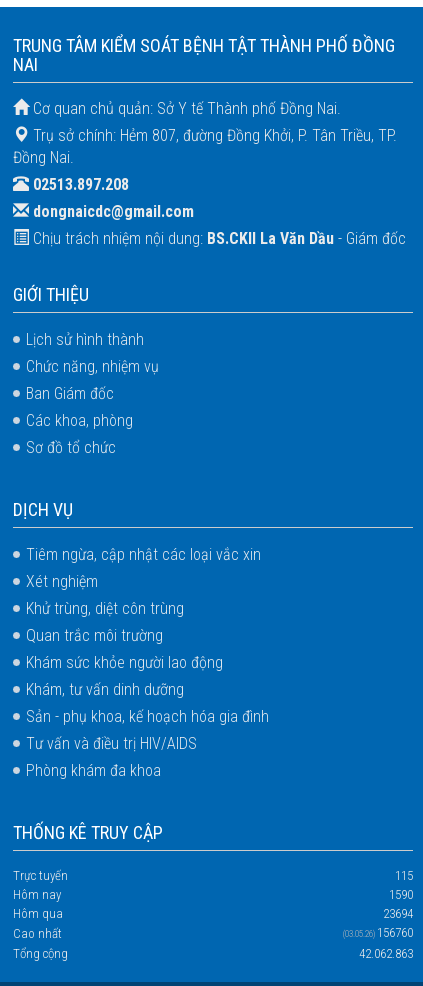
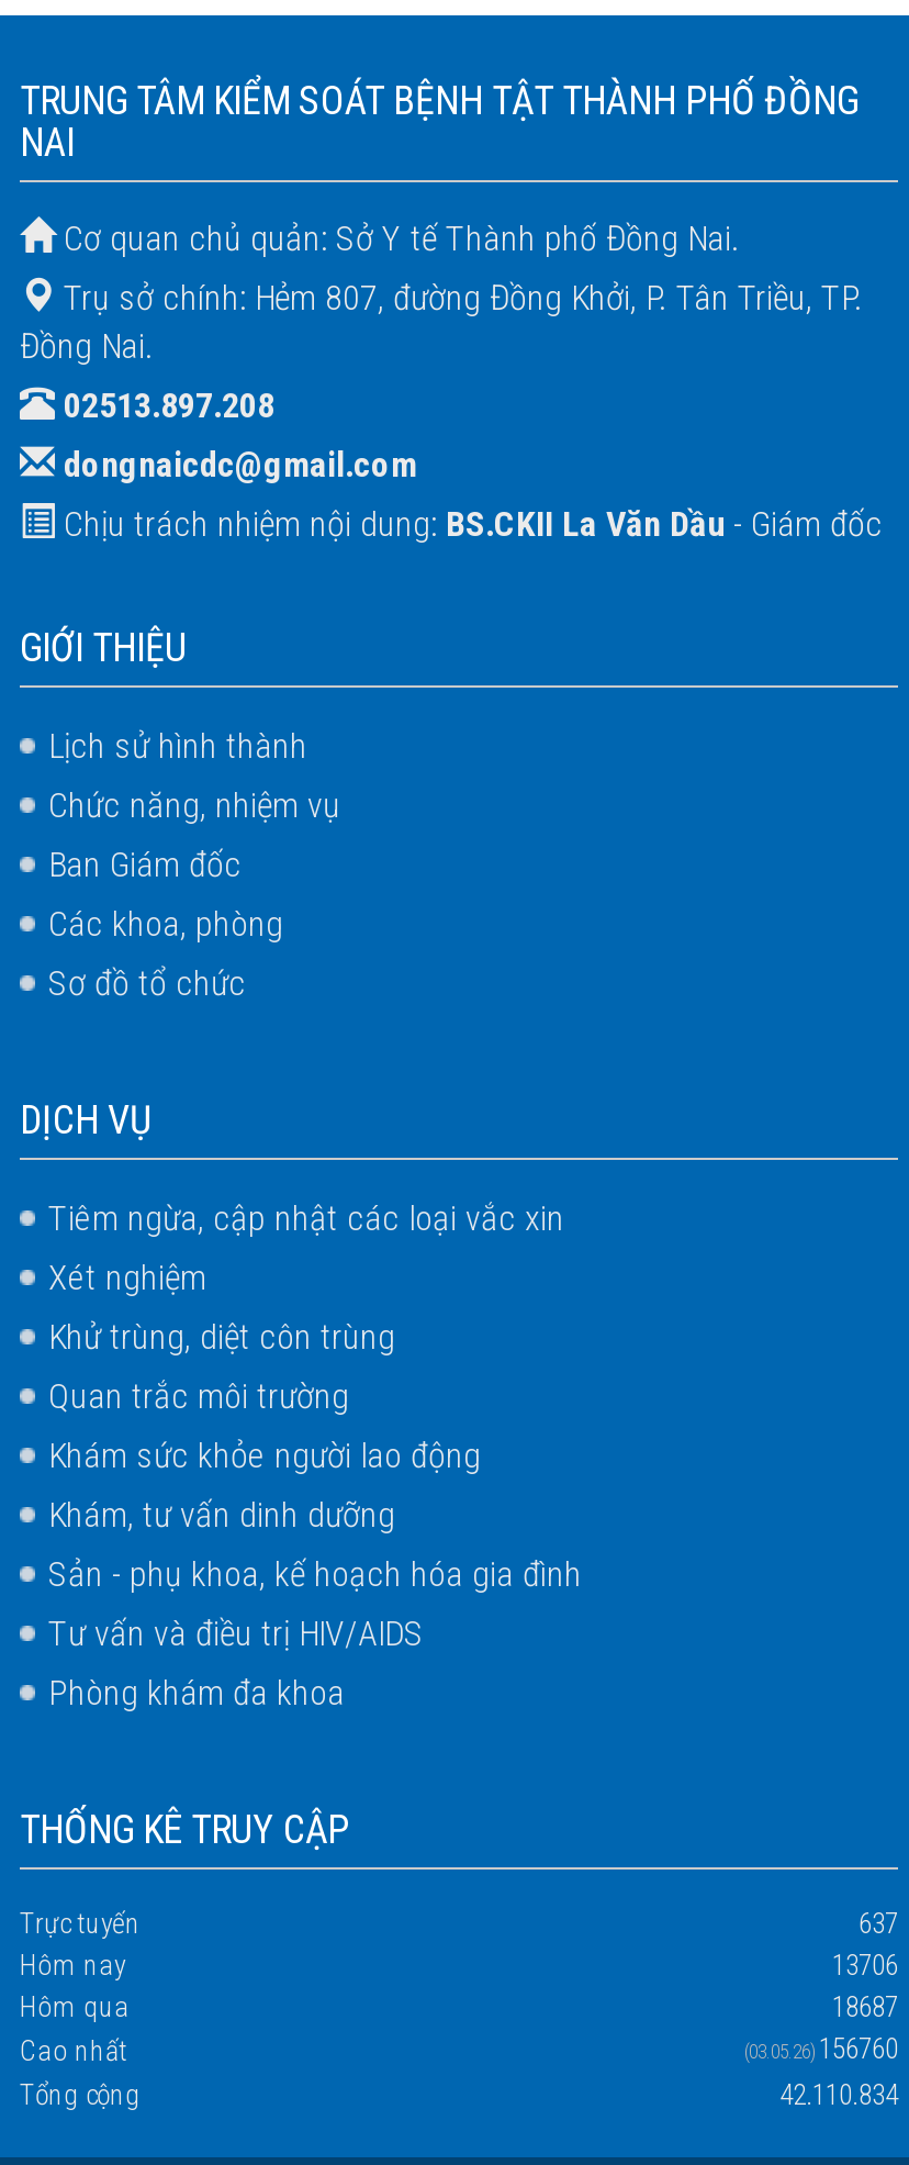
[395,868,413,883] 115 -> [858,1906,898,1939] 637
[389,887,413,902] 1590 -> [832,1948,898,1981] 13706
[383,906,413,921] 23694 -> [832,1990,898,2023] 18687
[359,946,413,961] 42.062.863 -> [779,2078,898,2111] 42.110.834

